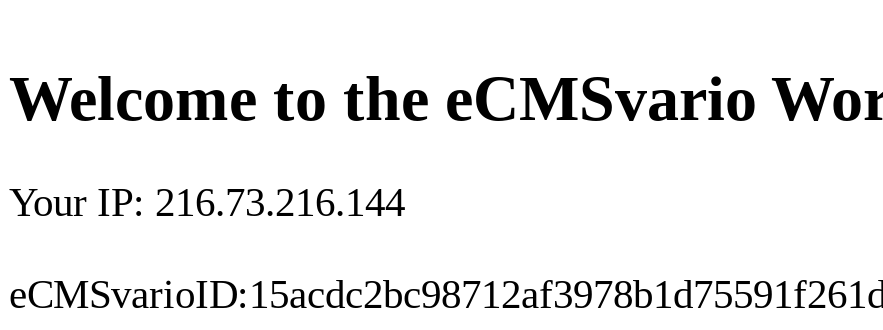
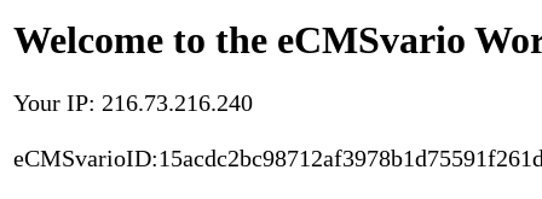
[9,180,405,224] Your IP: 216.73.216.144 -> [13,89,253,116] Your IP: 216.73.216.240

